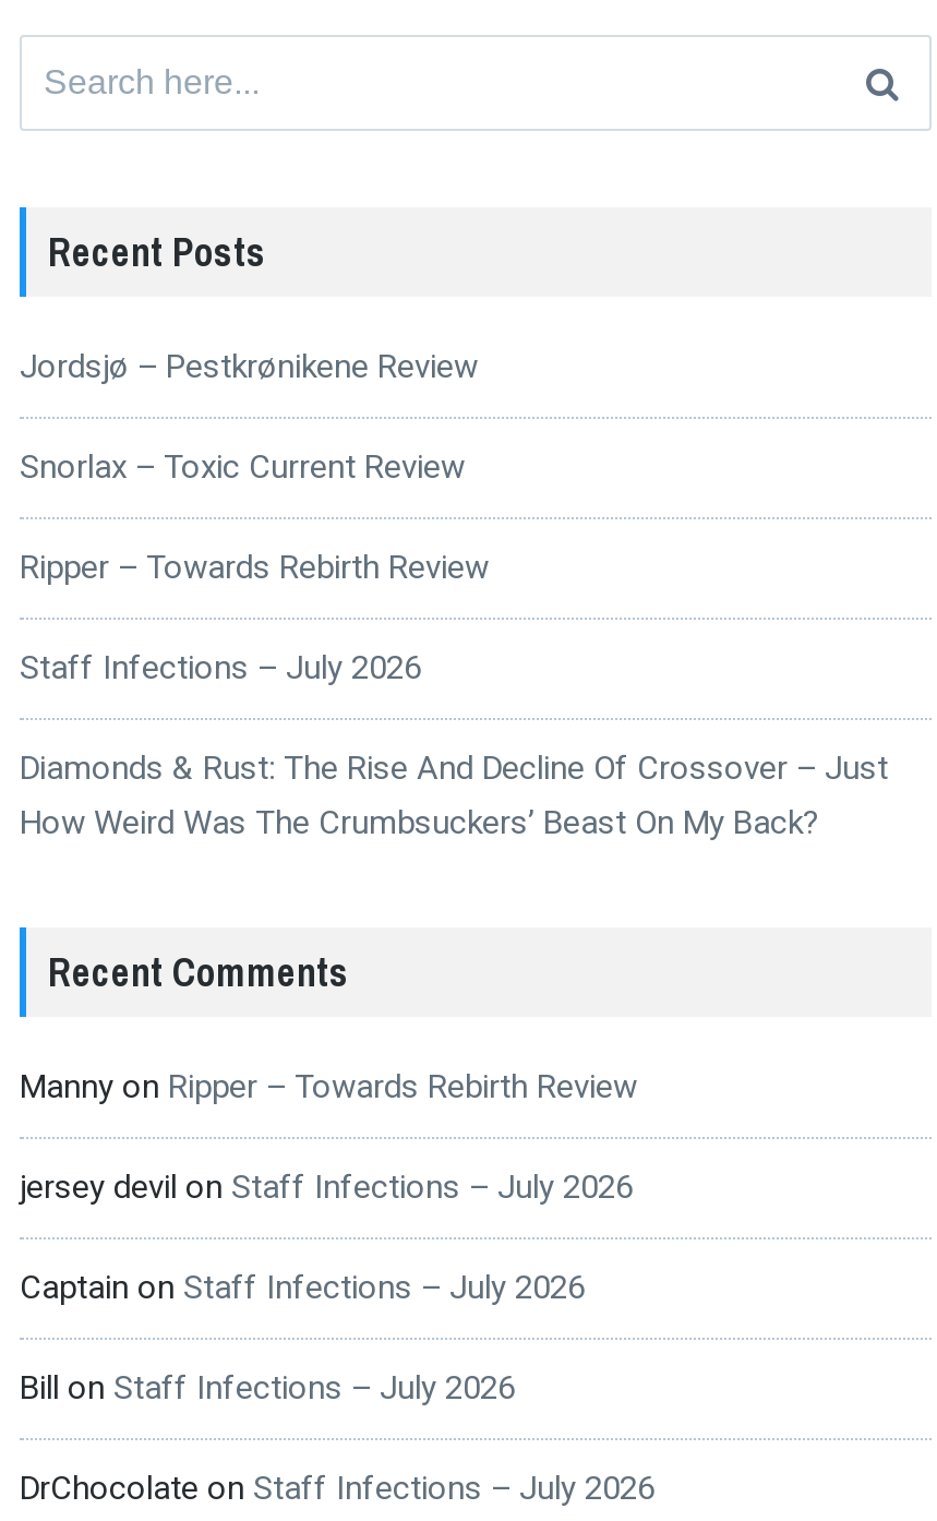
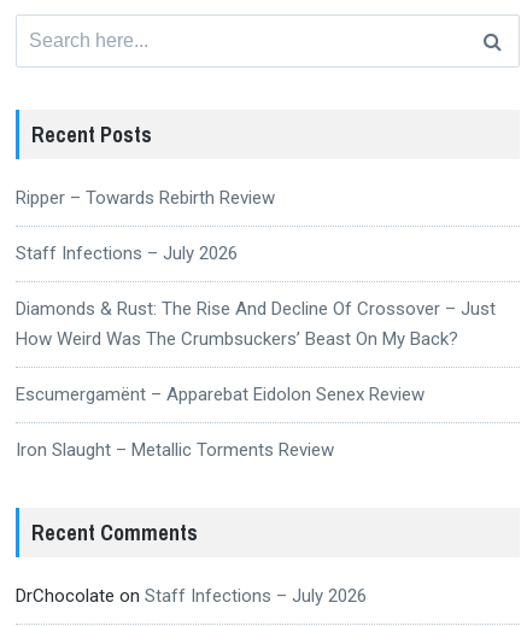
[20,347,478,486] Jordsjø – Pestkrønikene Review | Snorlax – Toxic Current Review -> none
none -> [16,383,424,461] Escumergamënt – Apparebat Eidolon Senex Review | Iron Slaught – Metallic Torments Review
[20,1067,637,1407] Manny on Ripper – Towards Rebirth Review | jersey devil on Staff Infections – July 2026 | Captain on Staff Infections – July 2026 | Bill on Staff Infections – July 2026 -> none

